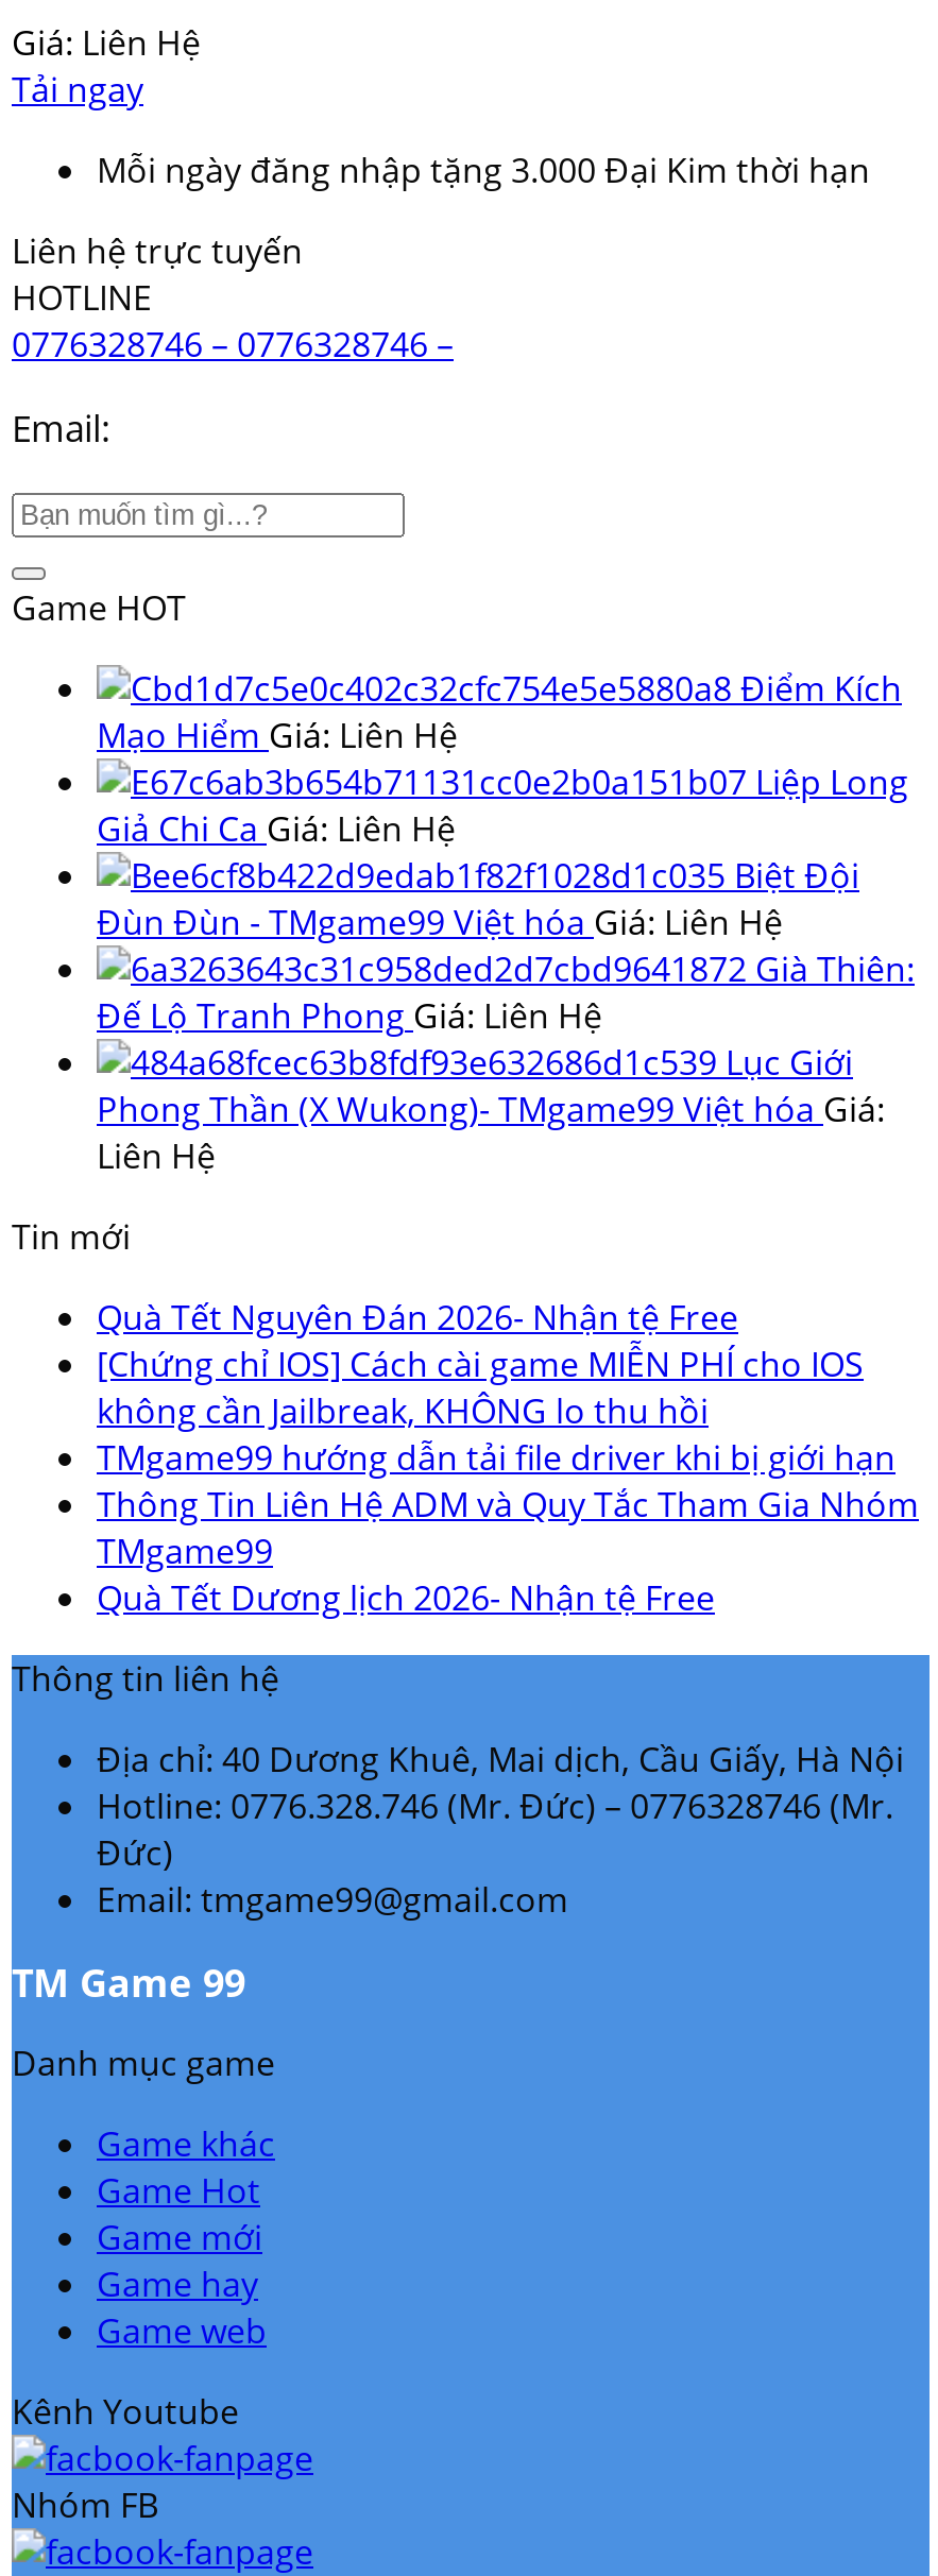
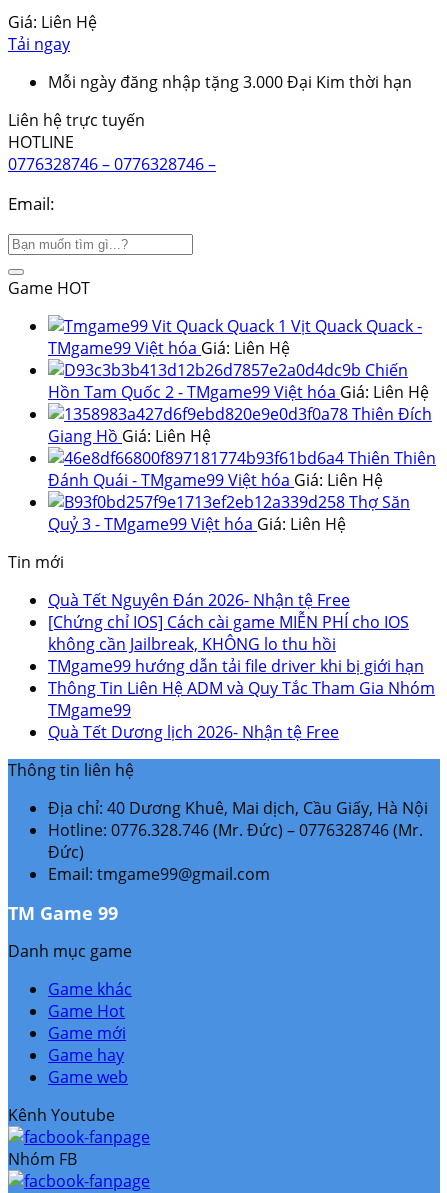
[97,665,915,1179] Điểm Kích | Mạo Hiểm Giá: Liên Hệ | Liệp Long | Giả Chi Ca Giá: Liên Hệ | Biệt Đội | Đùn Đùn - TMgame99 Việt hóa Giá: Liên Hệ | Già Thiên: | Đế Lộ Tranh Phong Giá: Liên Hệ | Lục Giới | Phong Thần (X Wukong)- TMgame99 Việt hóa Giá: | Liên Hệ -> [48,315,436,535] Vịt Quack Quack - | TMgame99 Việt hóa Giá: Liên Hệ | Chiến | Hồn Tam Quốc 2 - TMgame99 Việt hóa Giá: Liên Hệ | Thiên Đích | Giang Hồ Giá: Liên Hệ | Thiên Thiên | Đánh Quái - TMgame99 Việt hóa Giá: Liên Hệ | Thợ Săn | Quỷ 3 - TMgame99 Việt hóa Giá: Liên Hệ

